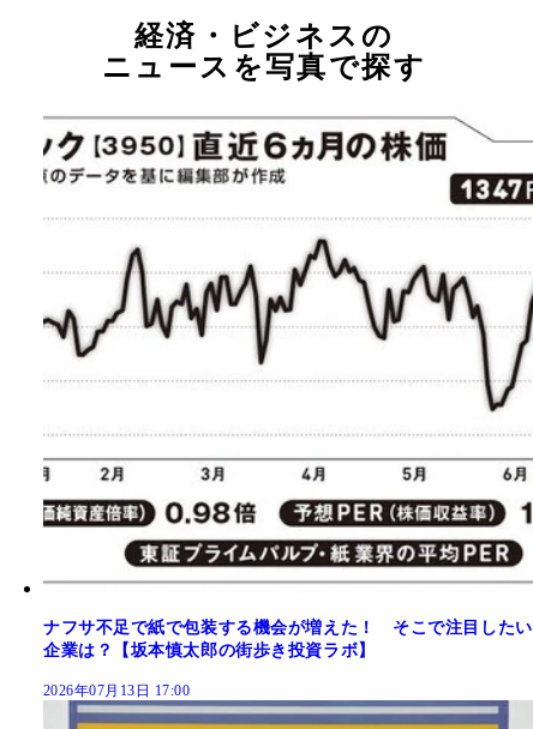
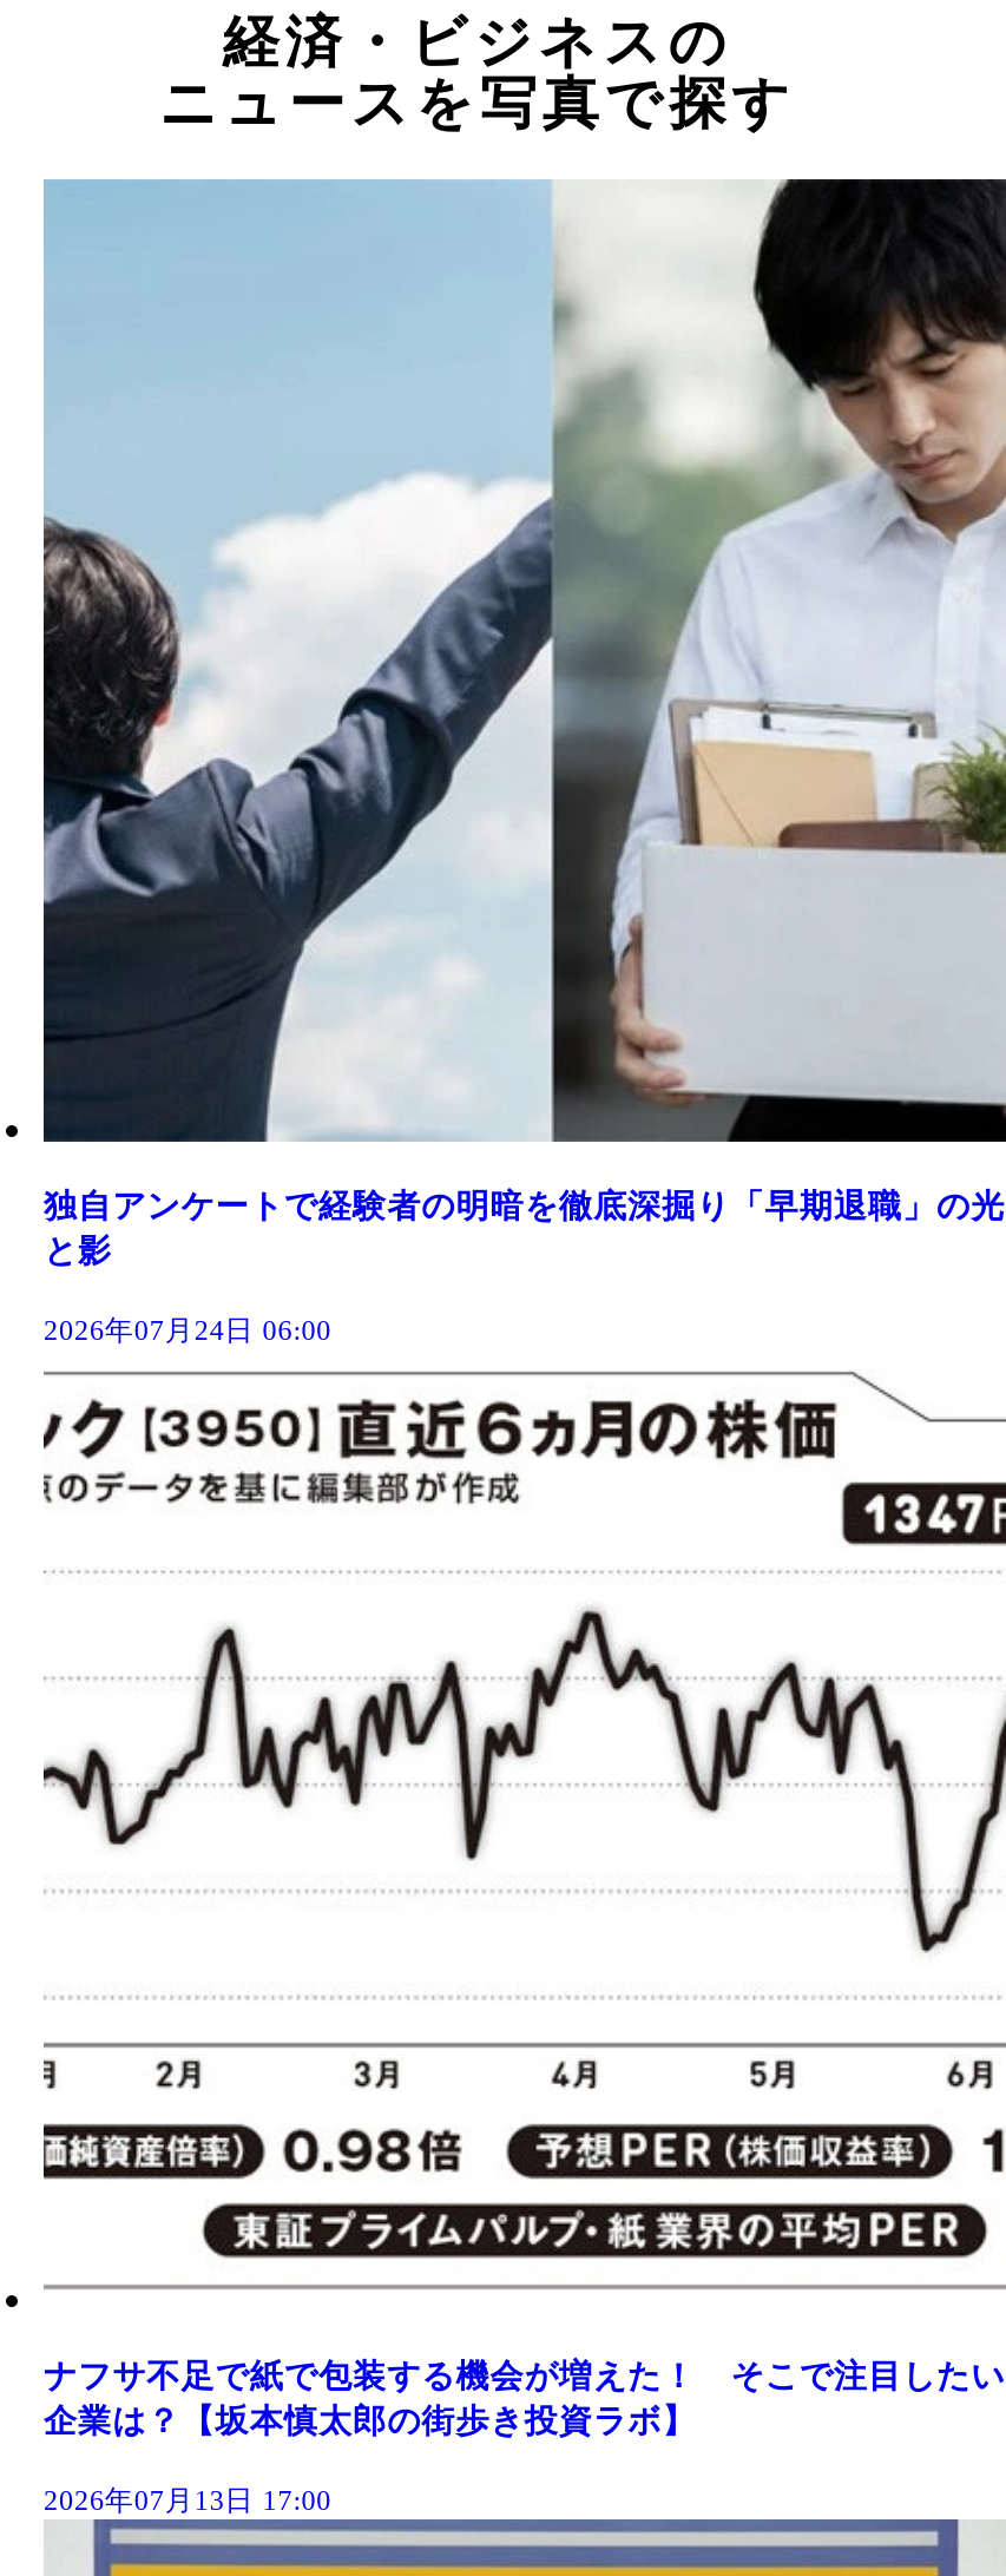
none -> [41,177,1005,1348] [image] | 独自アンケートで経験者の明暗を徹底深掘り「早期退職」の光 | と影 | 2026年07月24日 06:00

